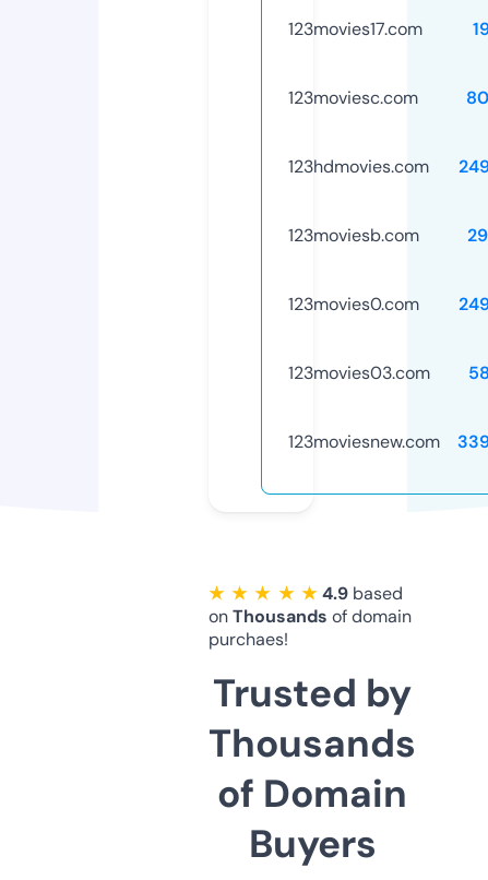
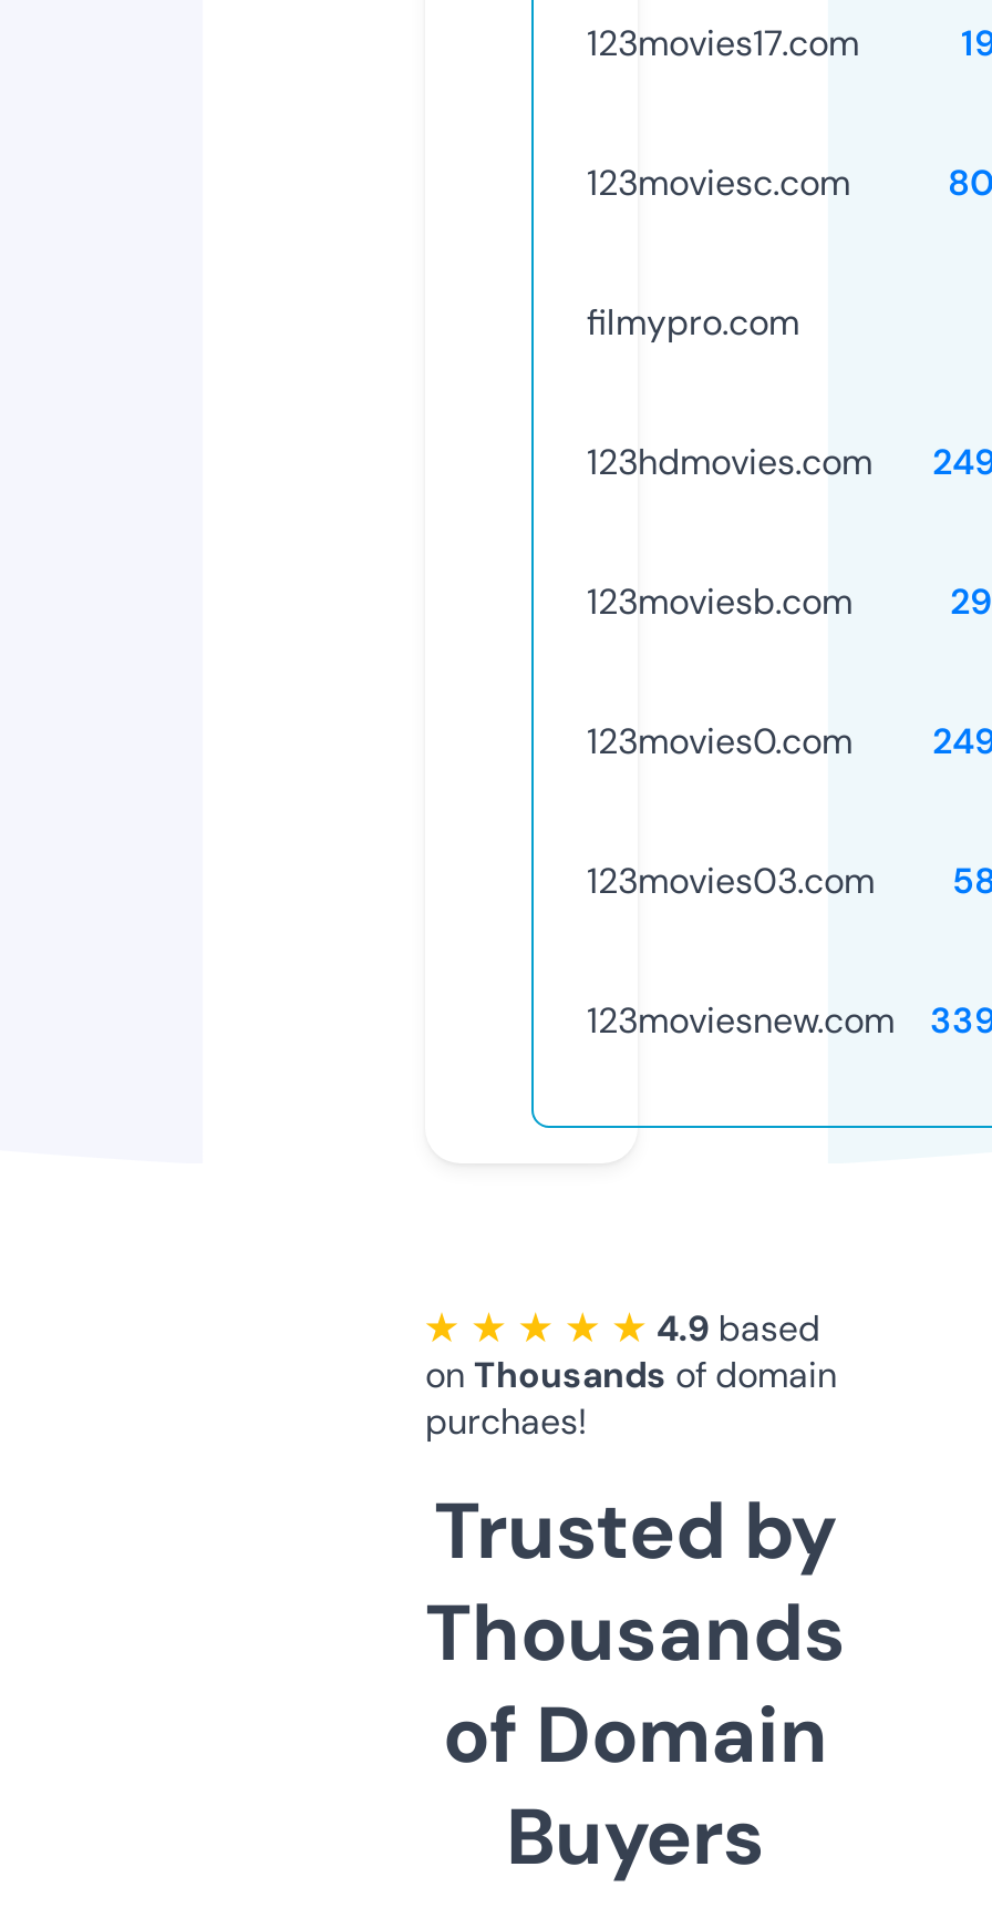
none -> [587,299,799,345] filmypro.com

